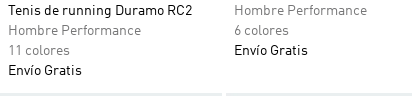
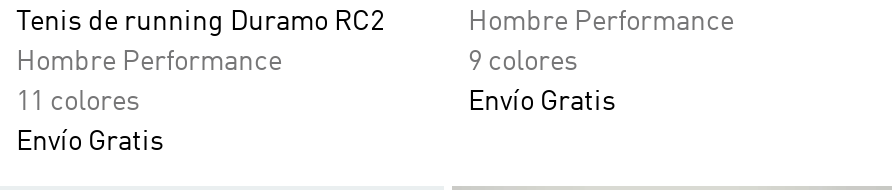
[234,24,289,38] 6 colores -> [468,48,578,76] 9 colores

